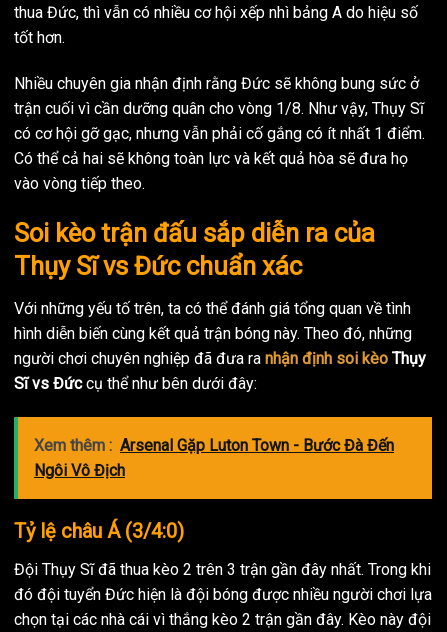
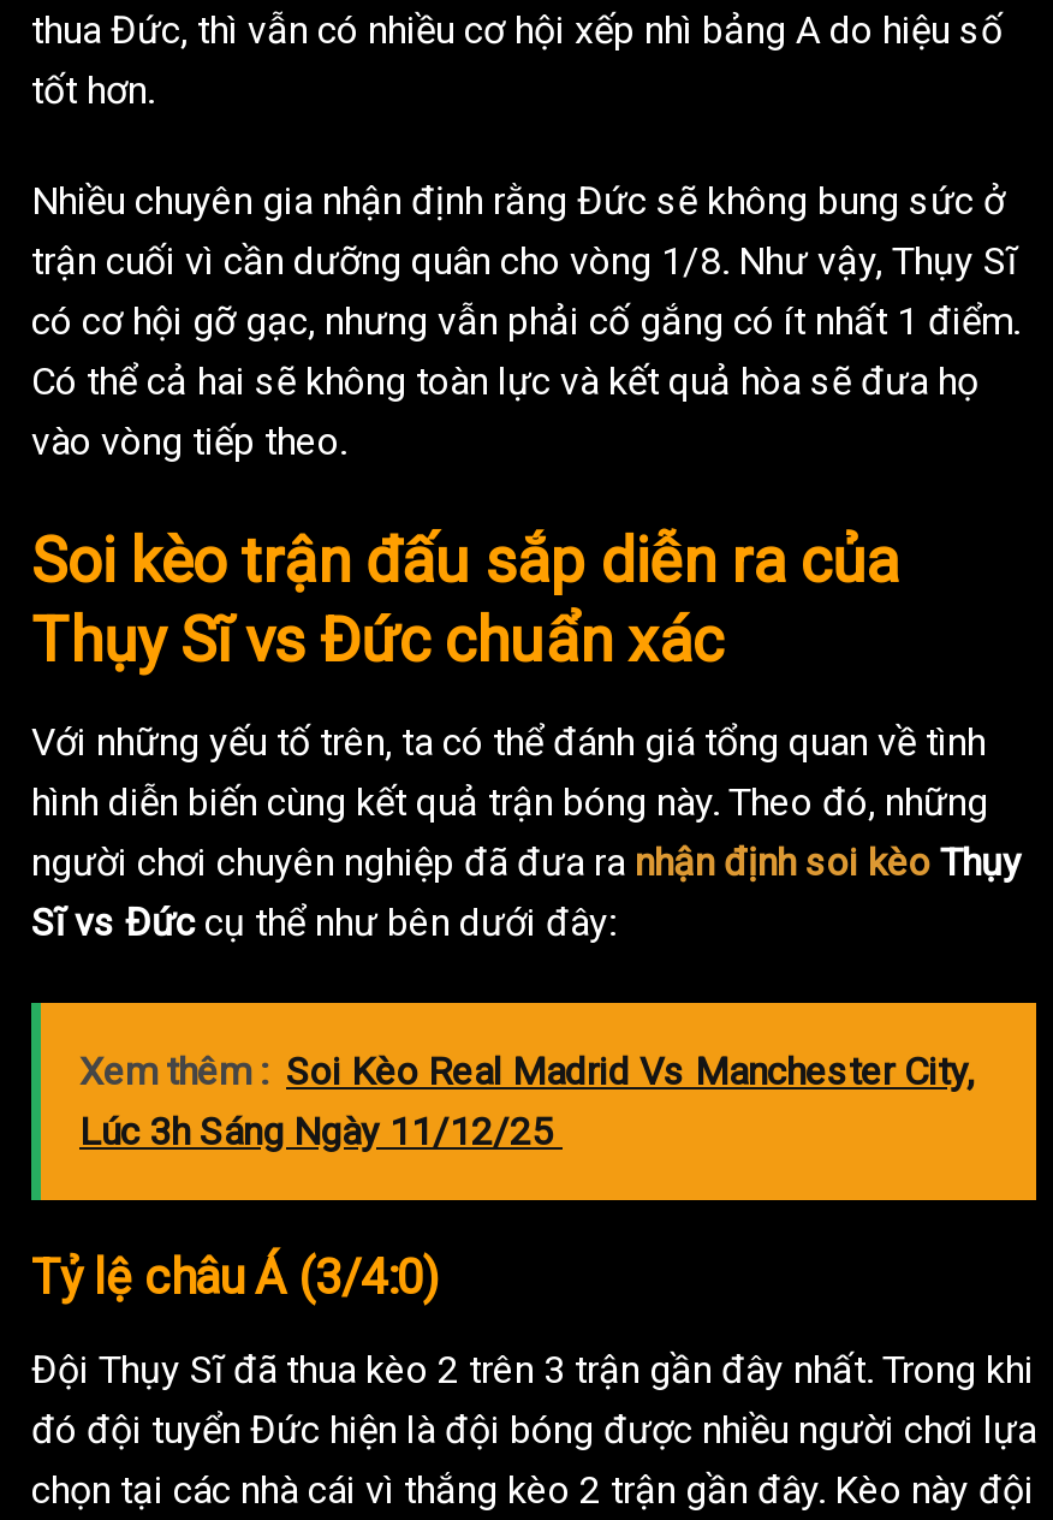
[34,435,394,479] Xem thêm : Arsenal Gặp Luton Town - Bước Đà Đến | Ngôi Vô Địch -> [79,1047,974,1153] Xem thêm : Soi Kèo Real Madrid Vs Manchester City, | Lúc 3h Sáng Ngày 11/12/25

